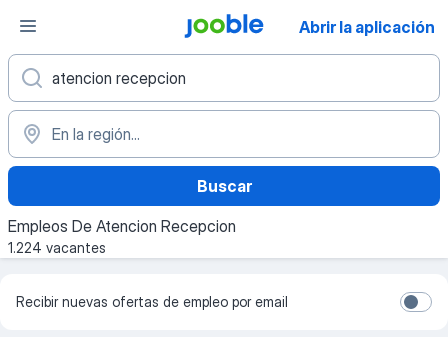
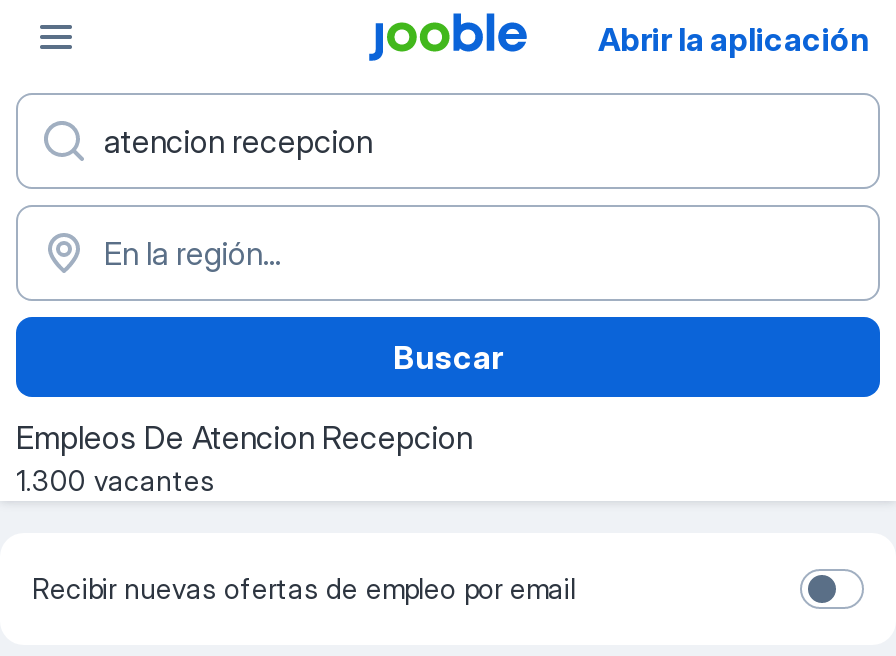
[8,239,106,256] 1.224 vacantes -> [16,463,214,497] 1.300 vacantes

